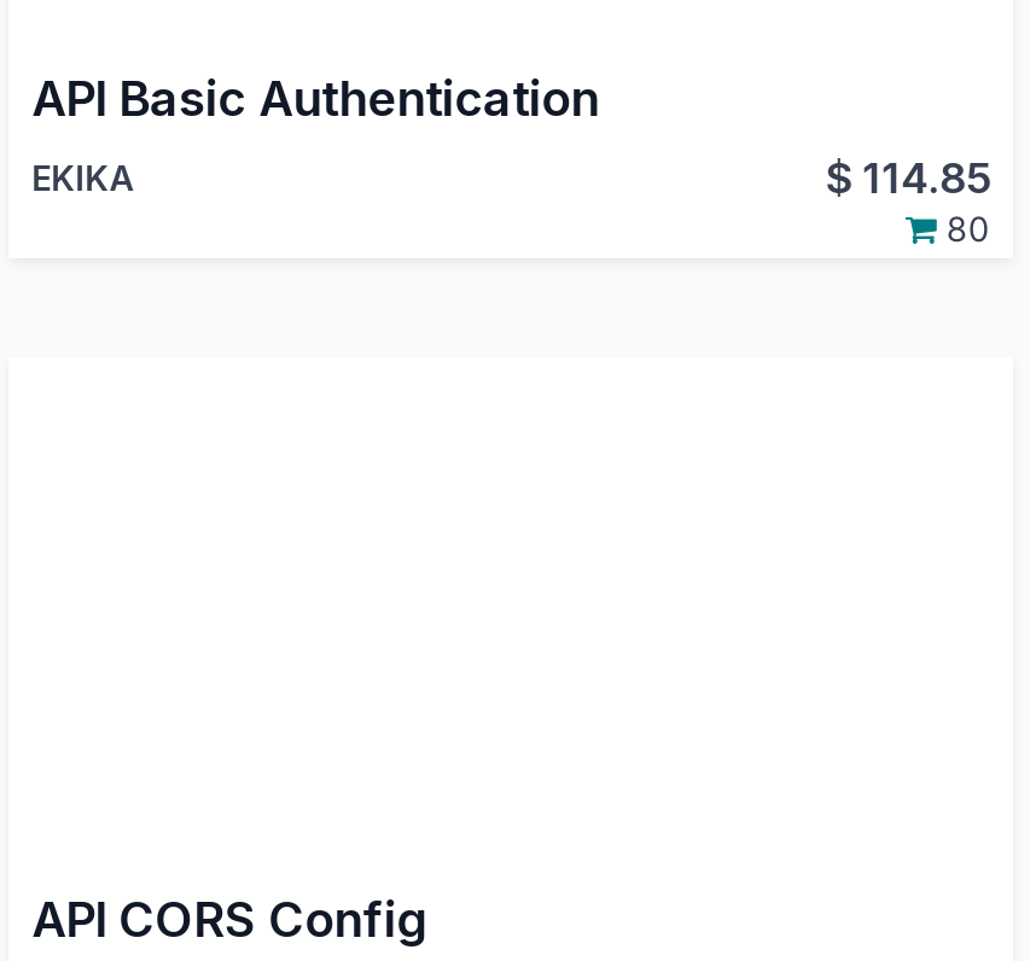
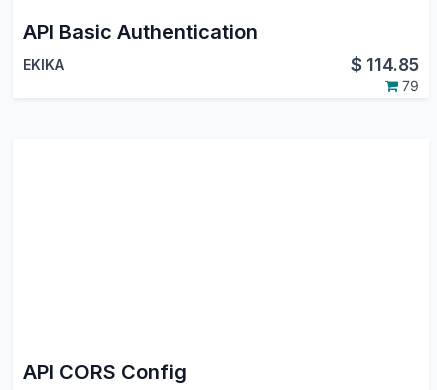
[937,207,990,248] 80 -> [398,77,419,94] 79

